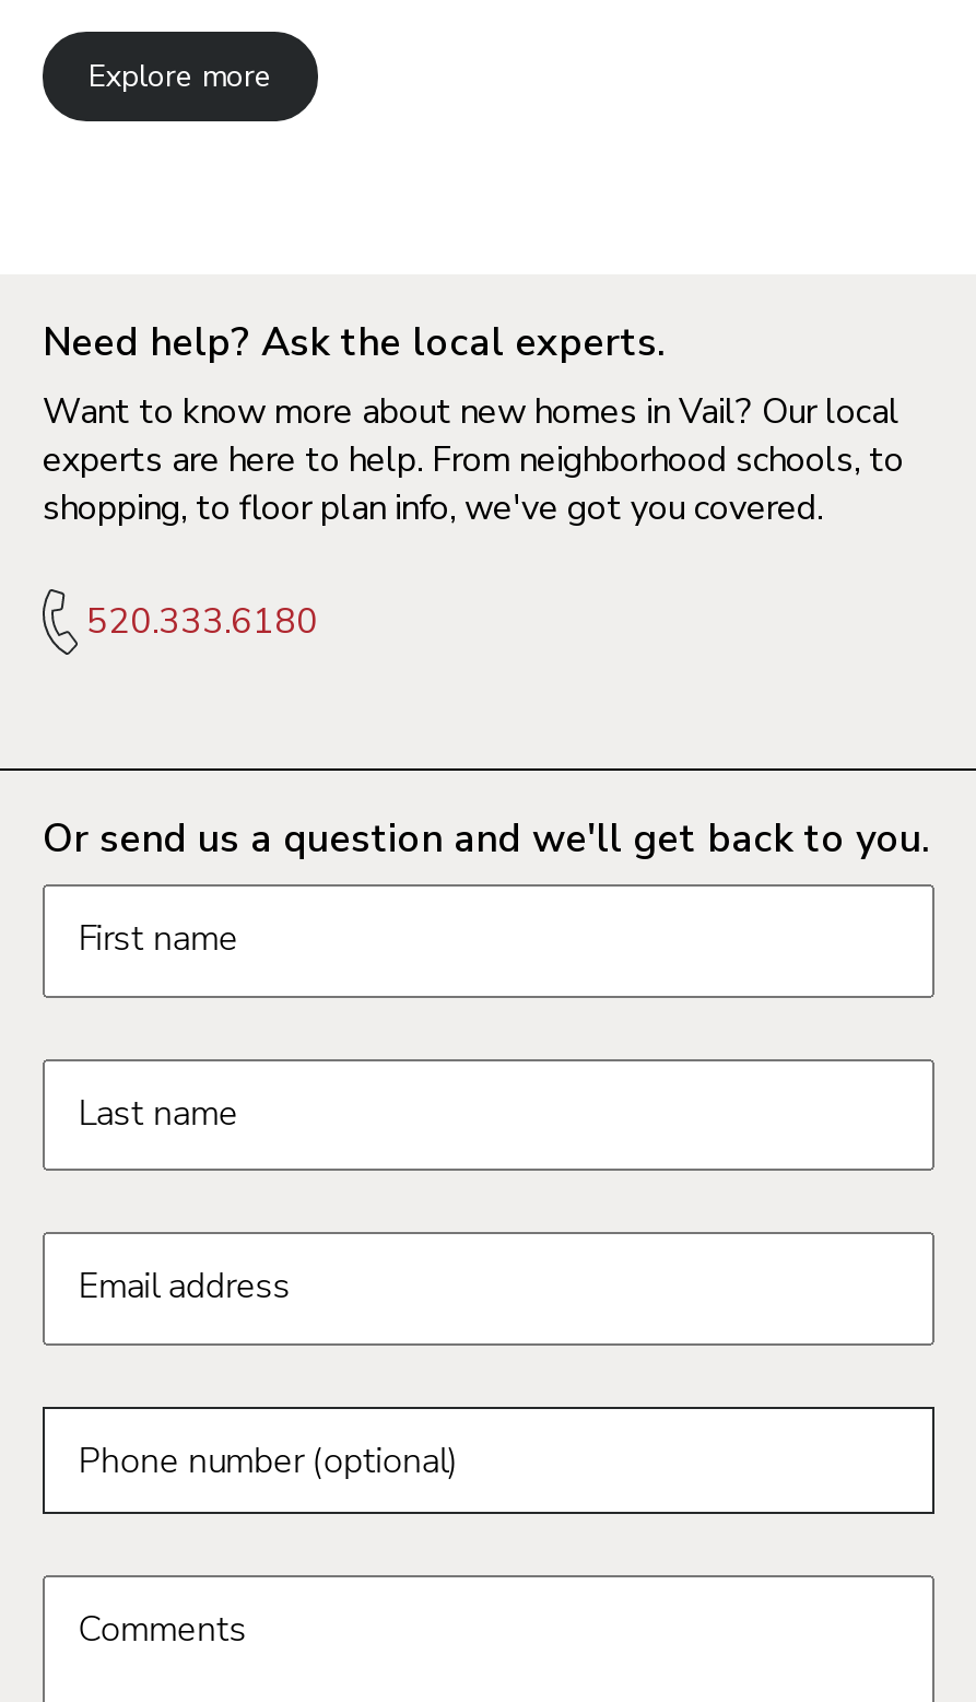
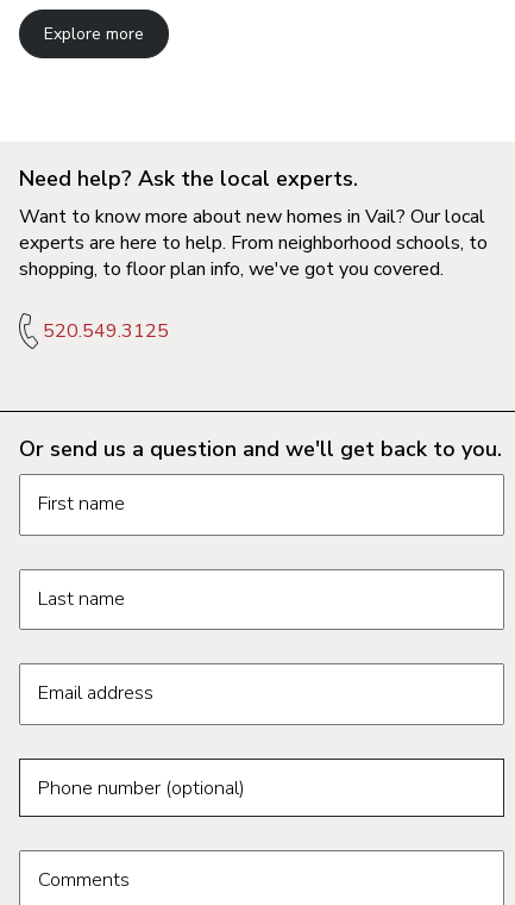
[86,598,318,646] 520.333.6180 -> [43,318,169,344] 520.549.3125

